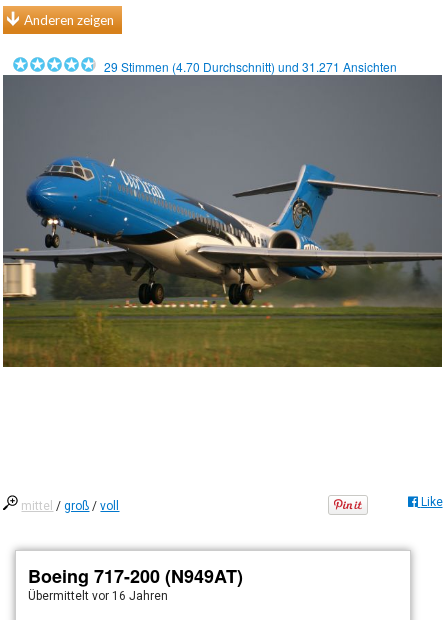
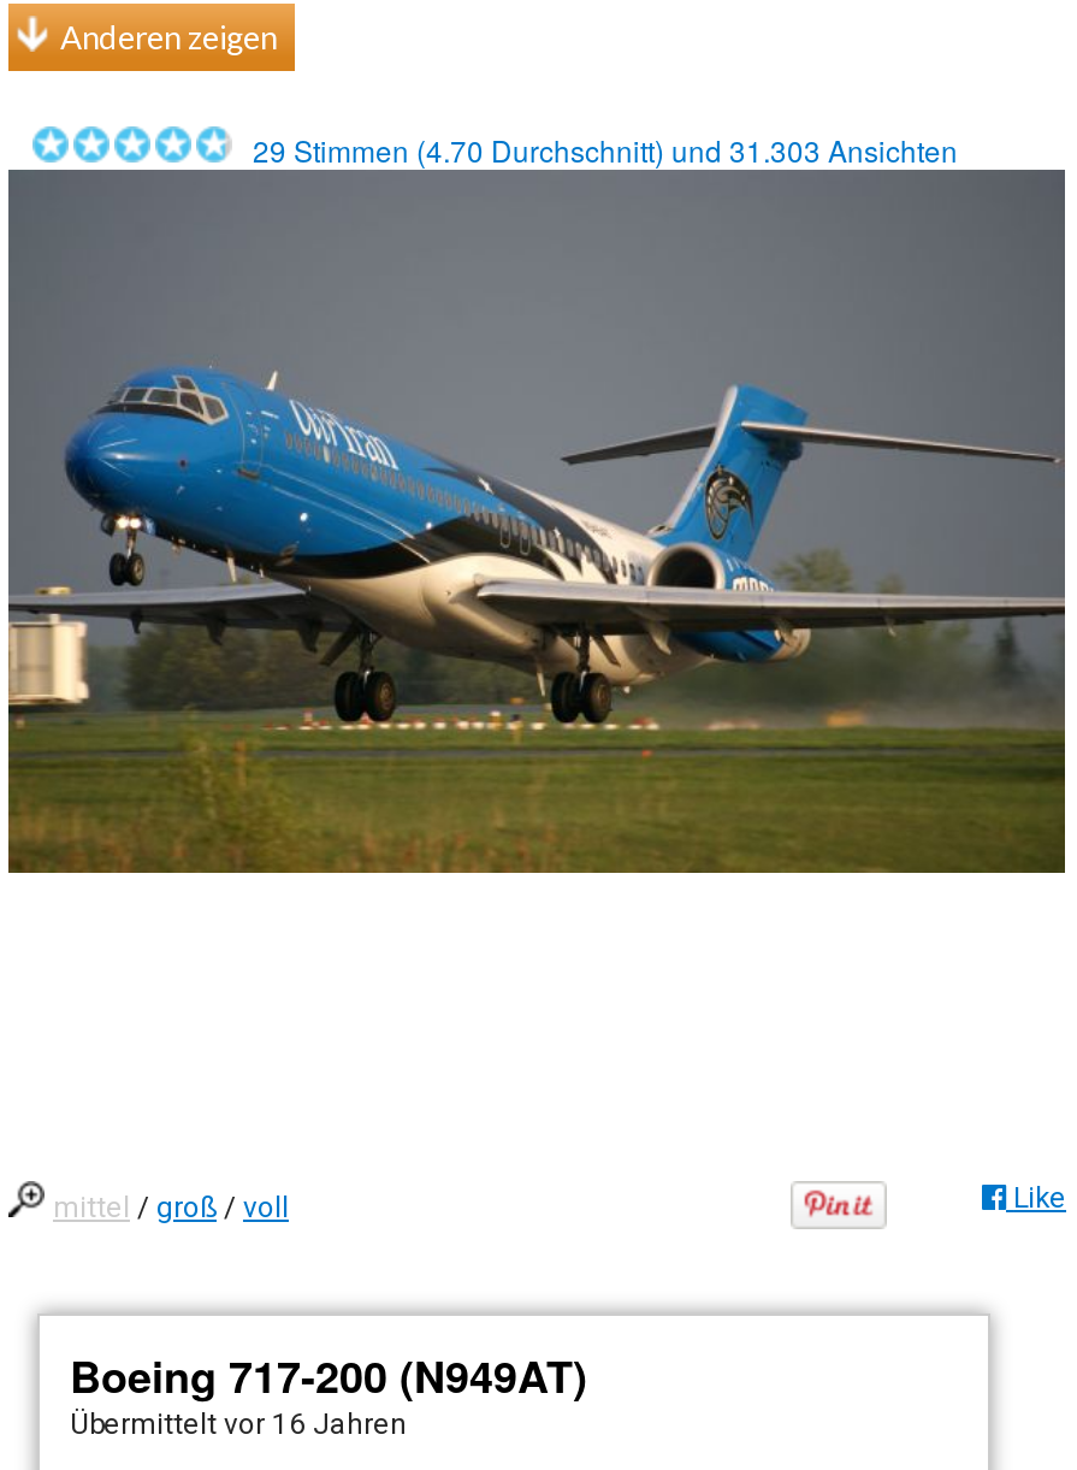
[104,58,403,75] 29 Stimmen (4.70 Durchschnitt) und 31.271 Ansichten -> [253,128,972,169] 29 Stimmen (4.70 Durchschnitt) und 31.303 Ansichten

